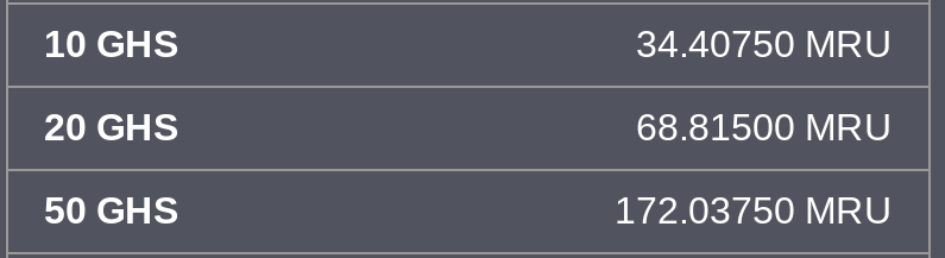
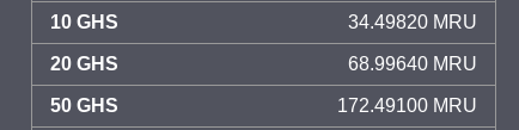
[636,24,893,64] 34.40750 MRU -> [348,12,477,32] 34.49820 MRU
[636,107,893,147] 68.81500 MRU -> [348,54,477,74] 68.99640 MRU
[615,190,893,231] 172.03750 MRU -> [337,95,477,116] 172.49100 MRU

